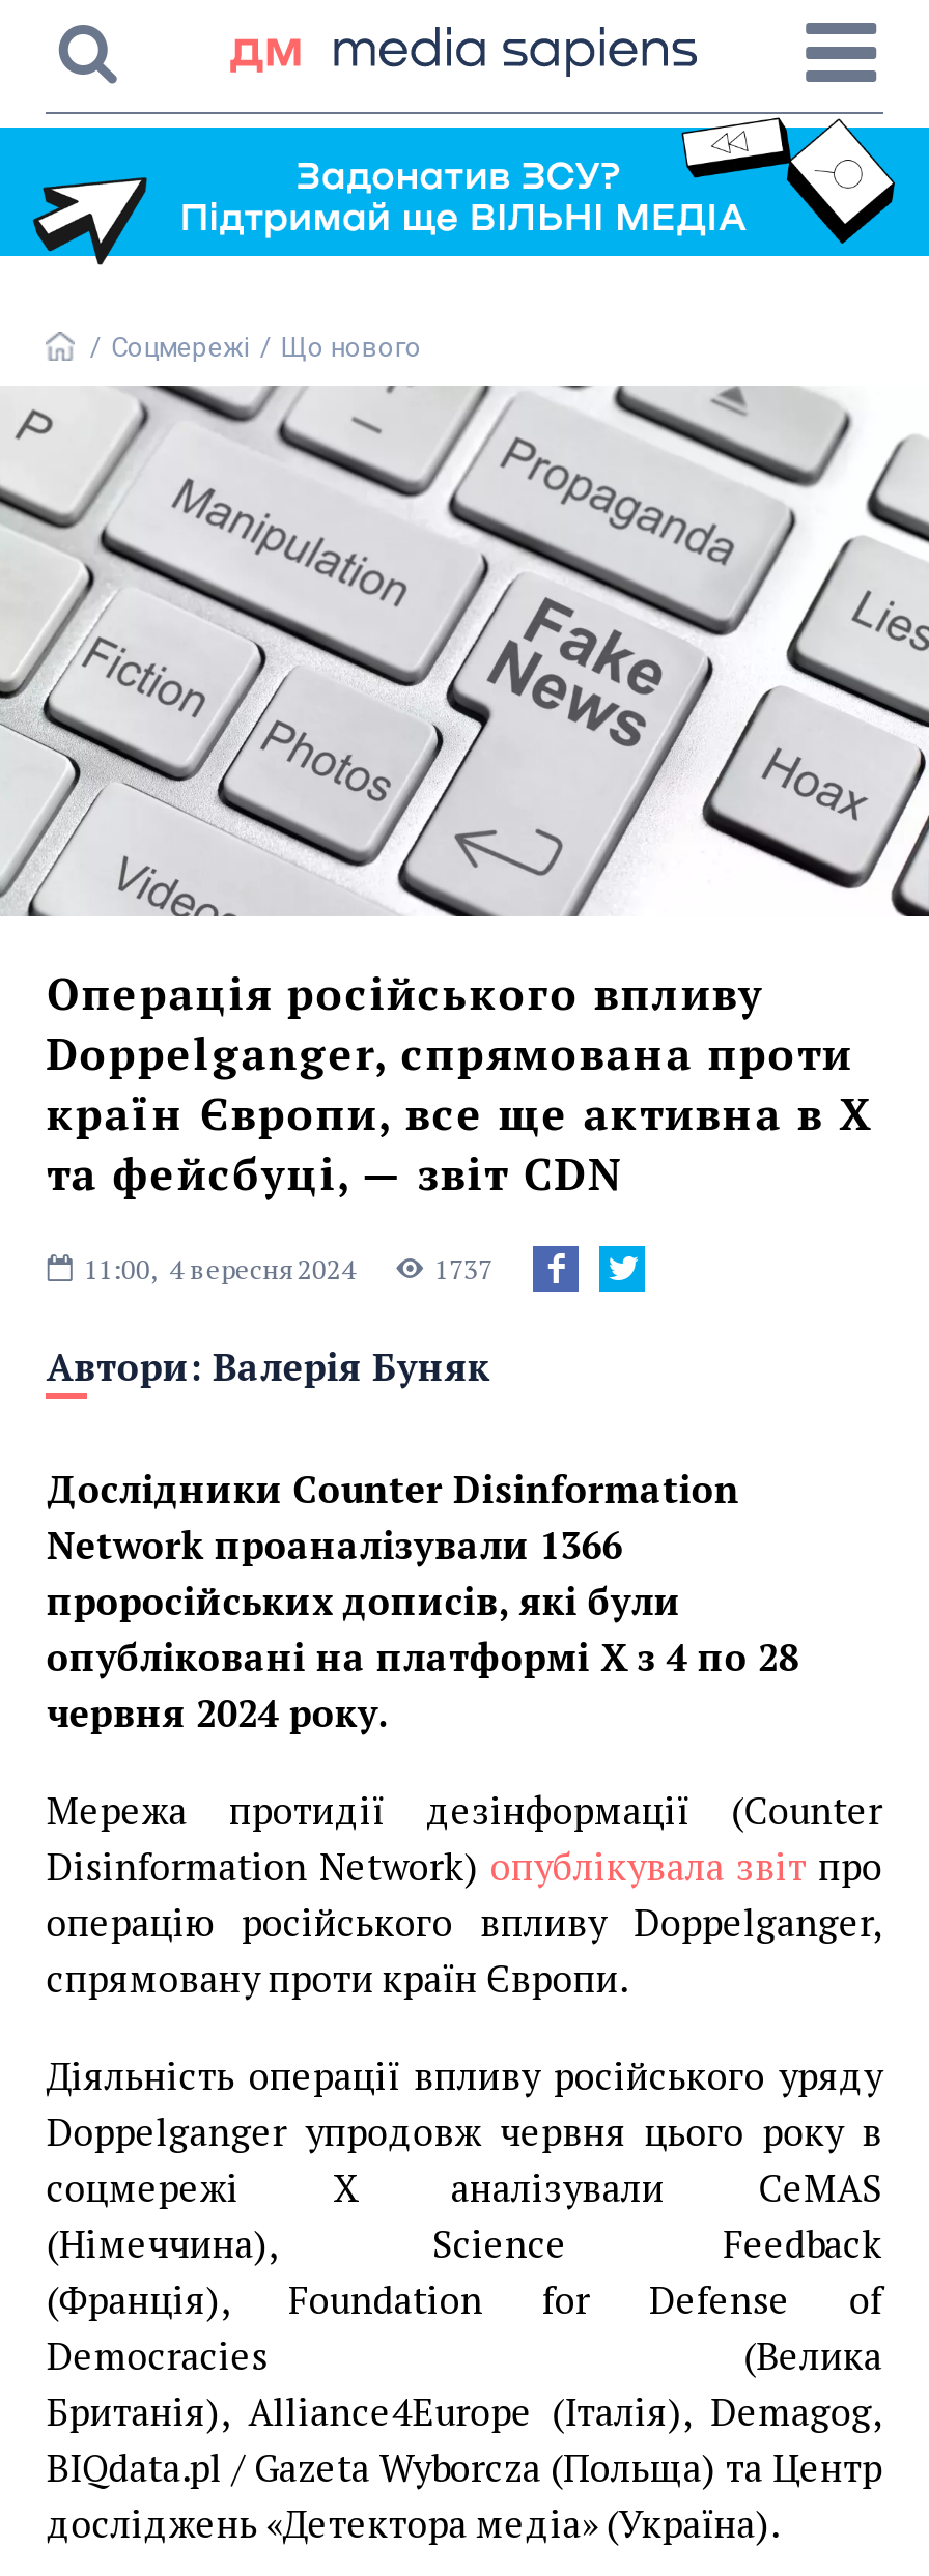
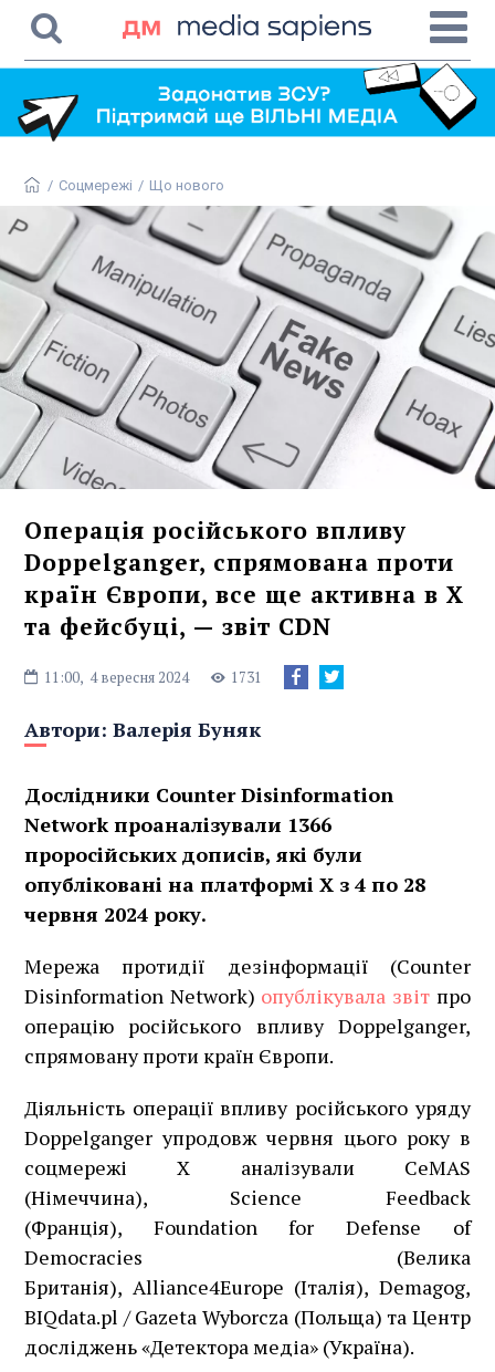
[434,1249,492,1286] 1737 -> [231,667,262,687] 1731

